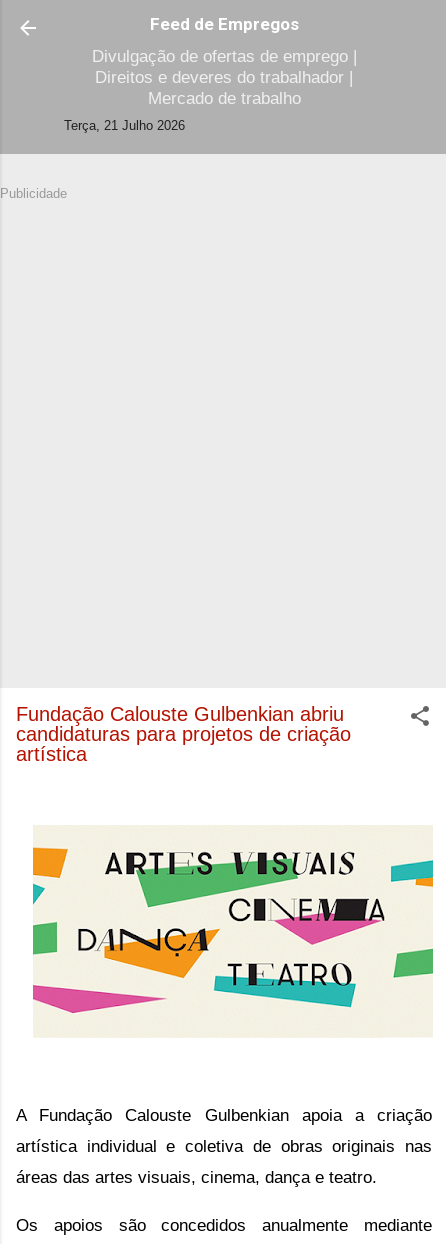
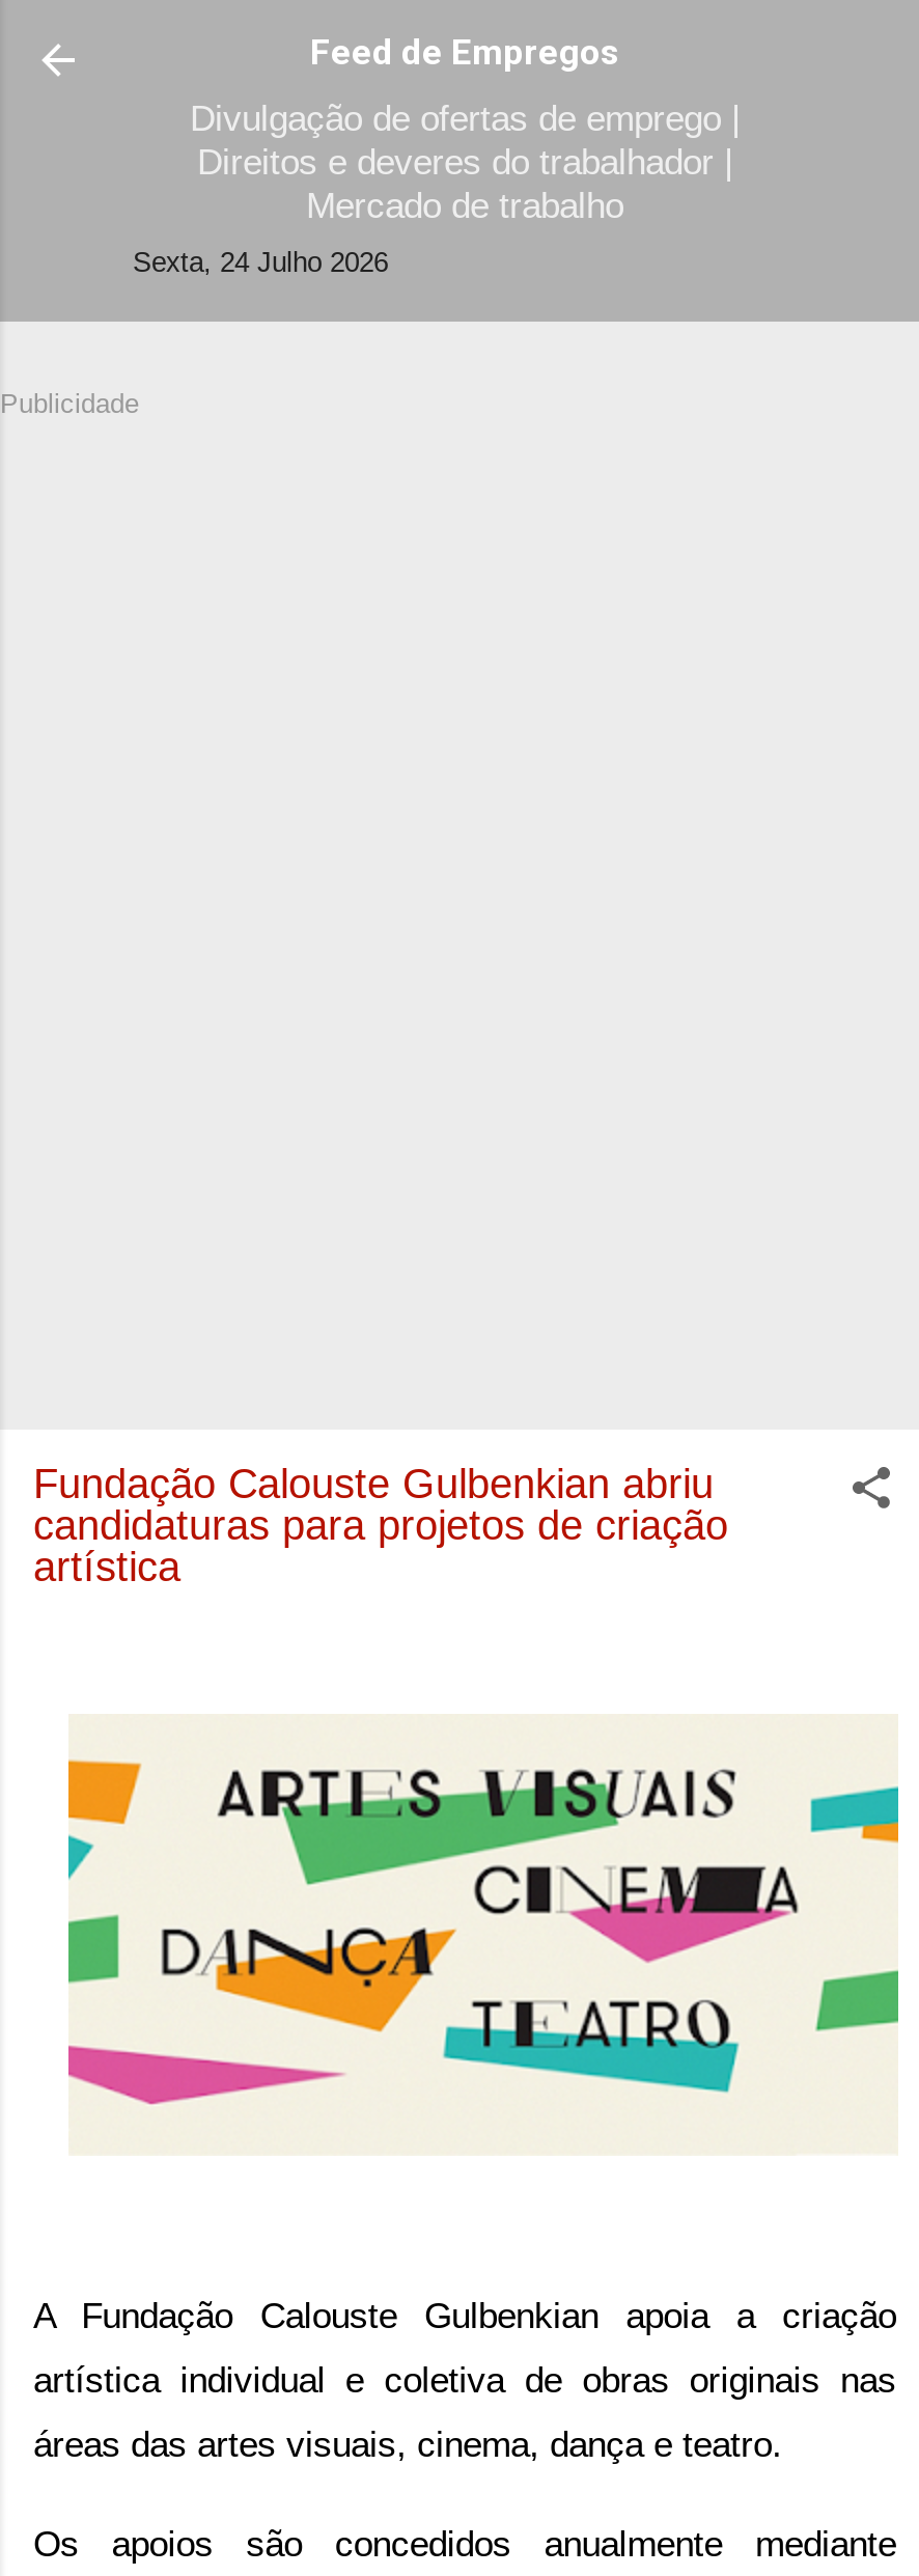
[64,118,185,133] Terça, 21 Julho 2026 -> [133,247,388,278] Sexta, 24 Julho 2026

